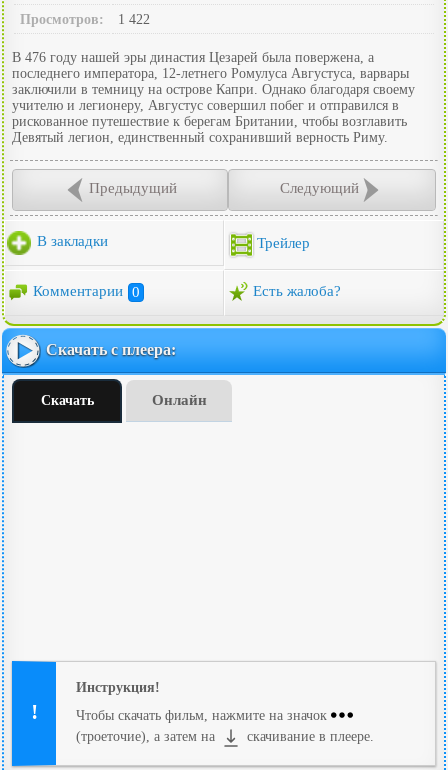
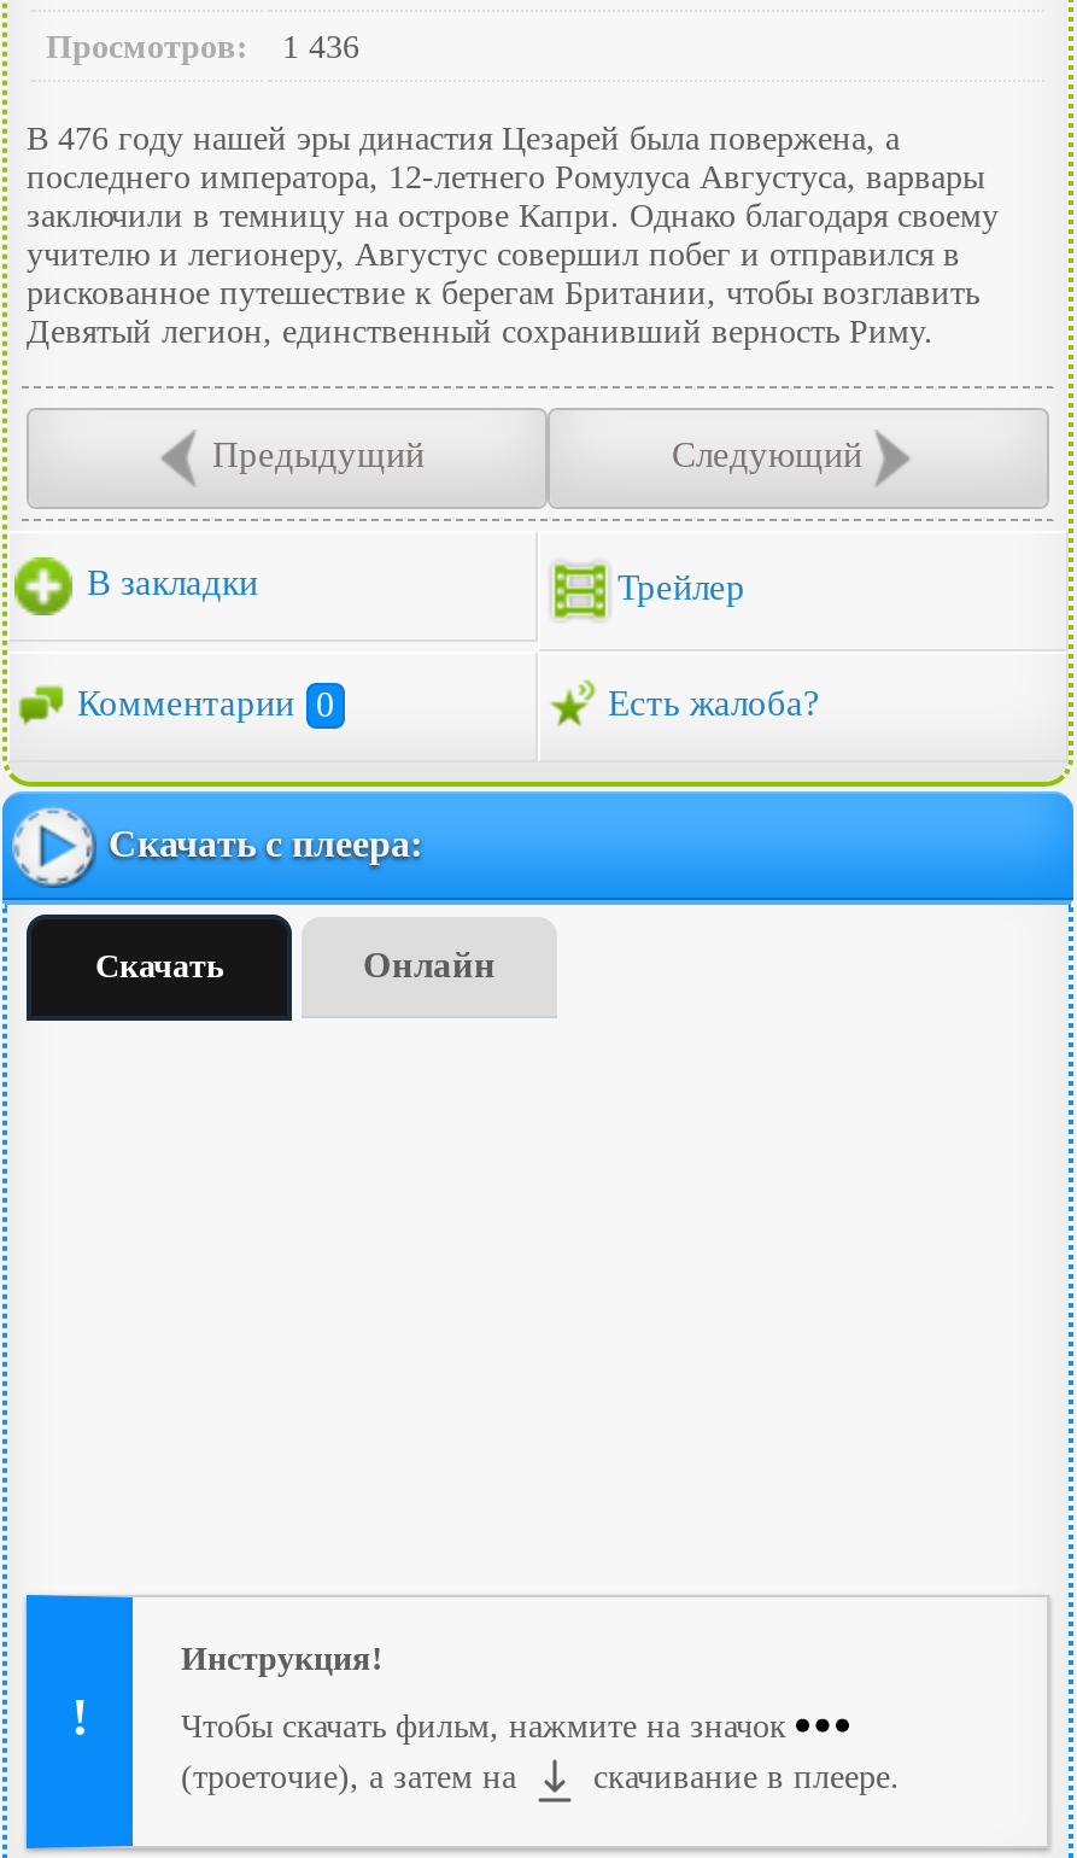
[20,12,150,27] Просмотров: 1 422 -> [46,30,359,66] Просмотров: 1 436

